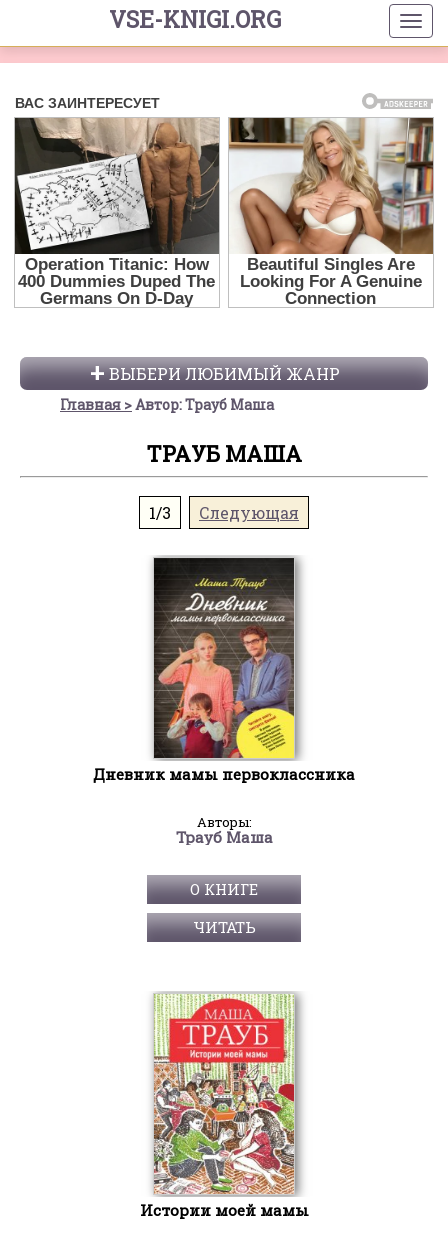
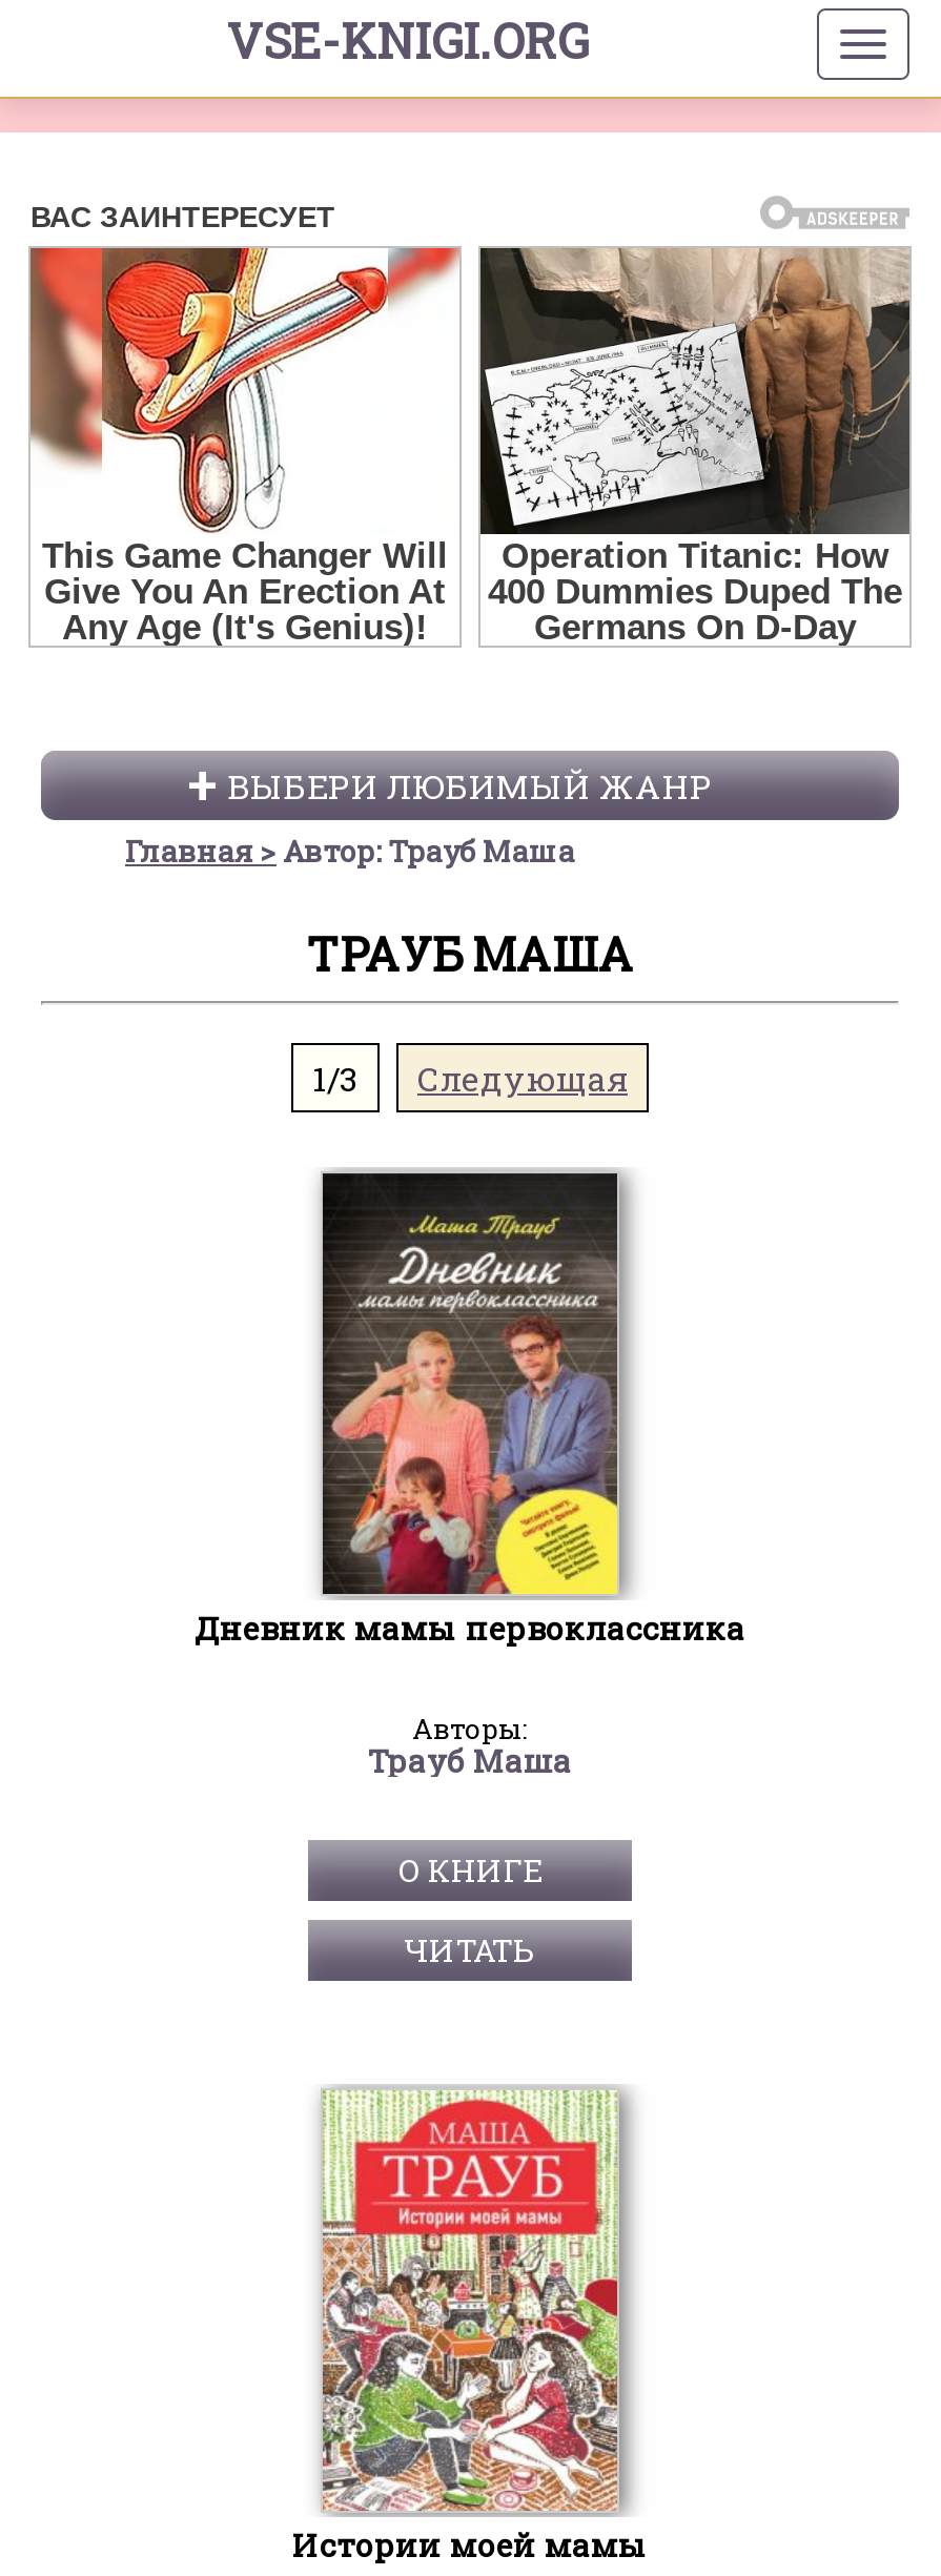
[14,117,220,308] [image] -> [28,246,459,648] [image]
[228,117,434,307] [image] -> [478,246,912,648] [image]

